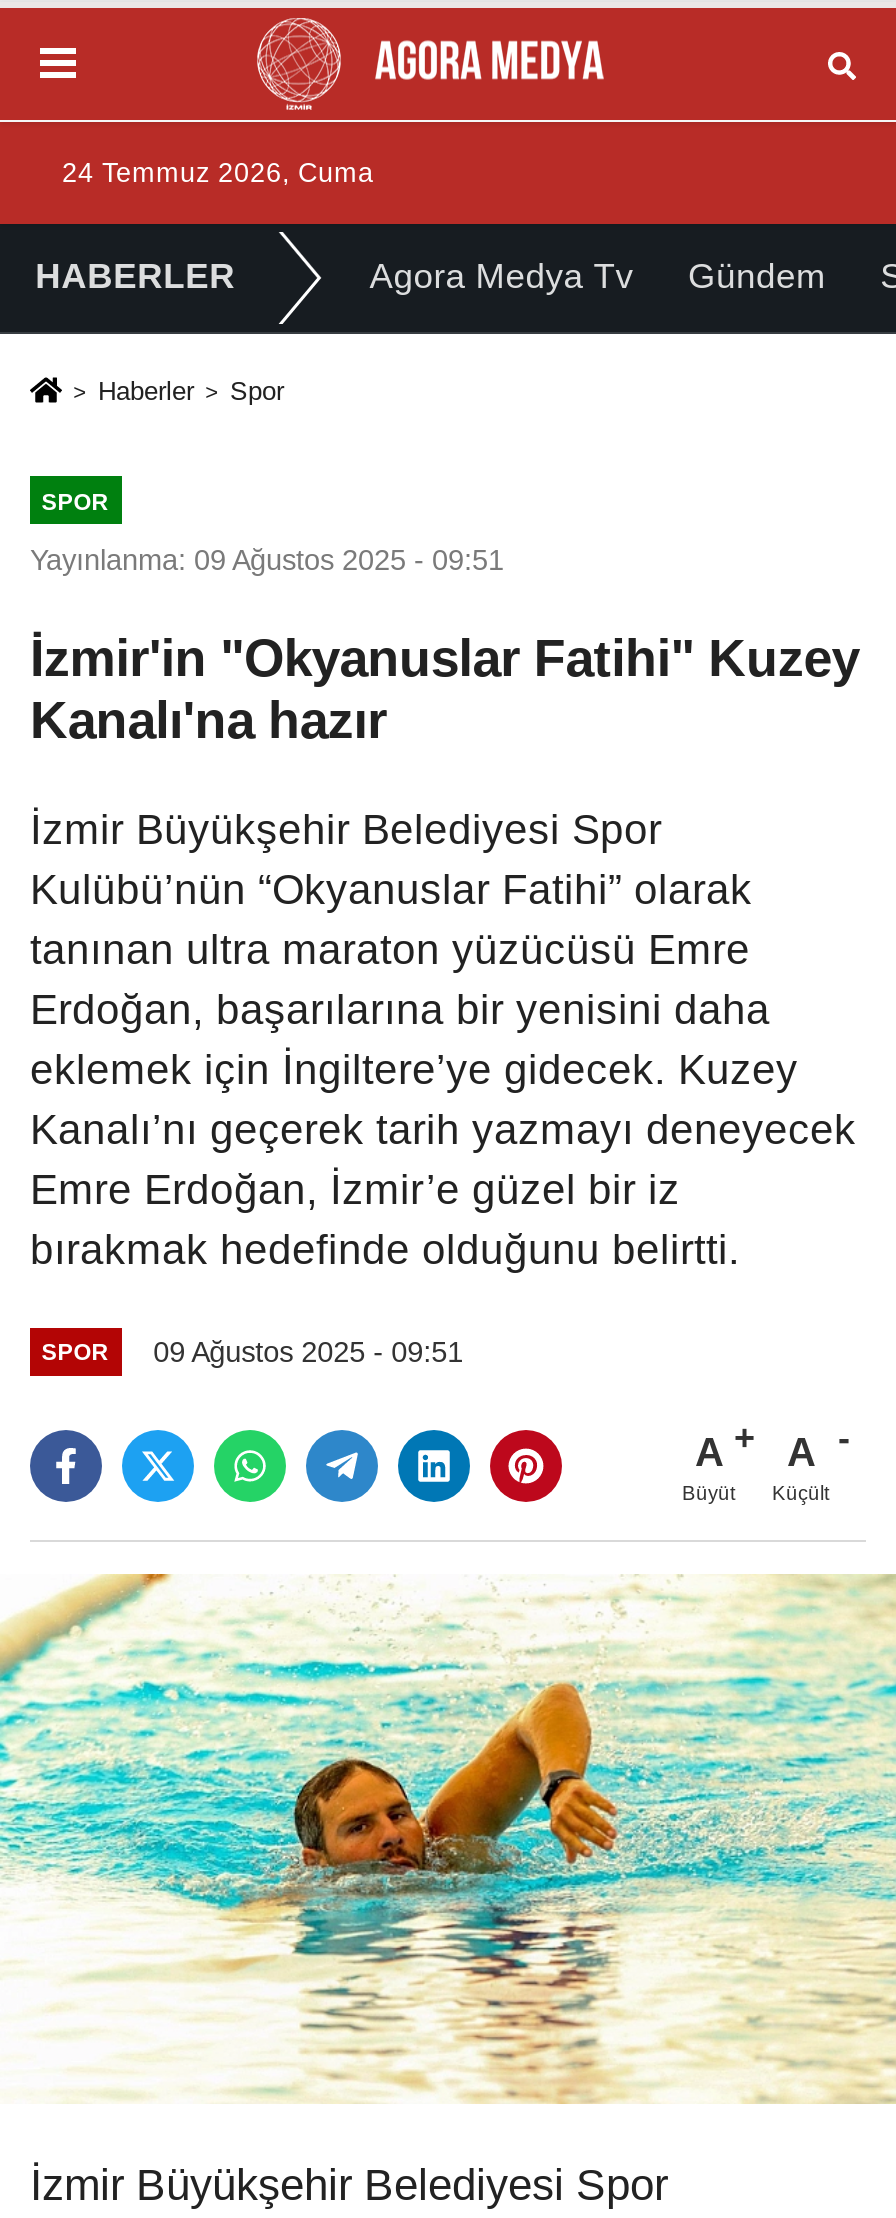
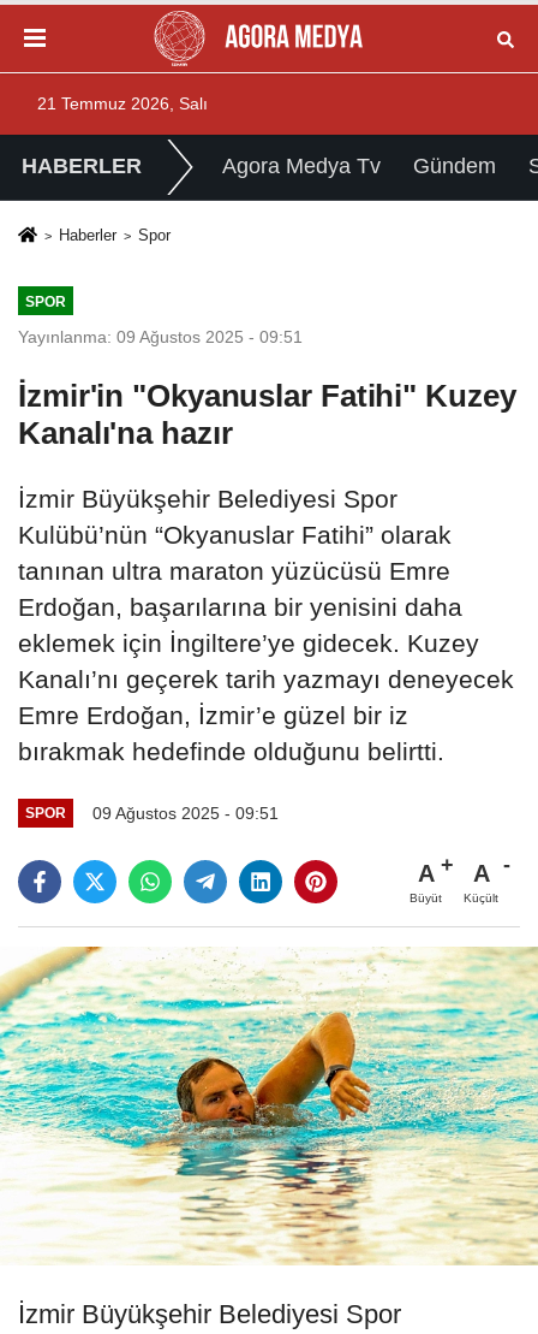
[62,158,374,188] 24 Temmuz 2026, Cuma -> [37,95,208,113] 21 Temmuz 2026, Salı

